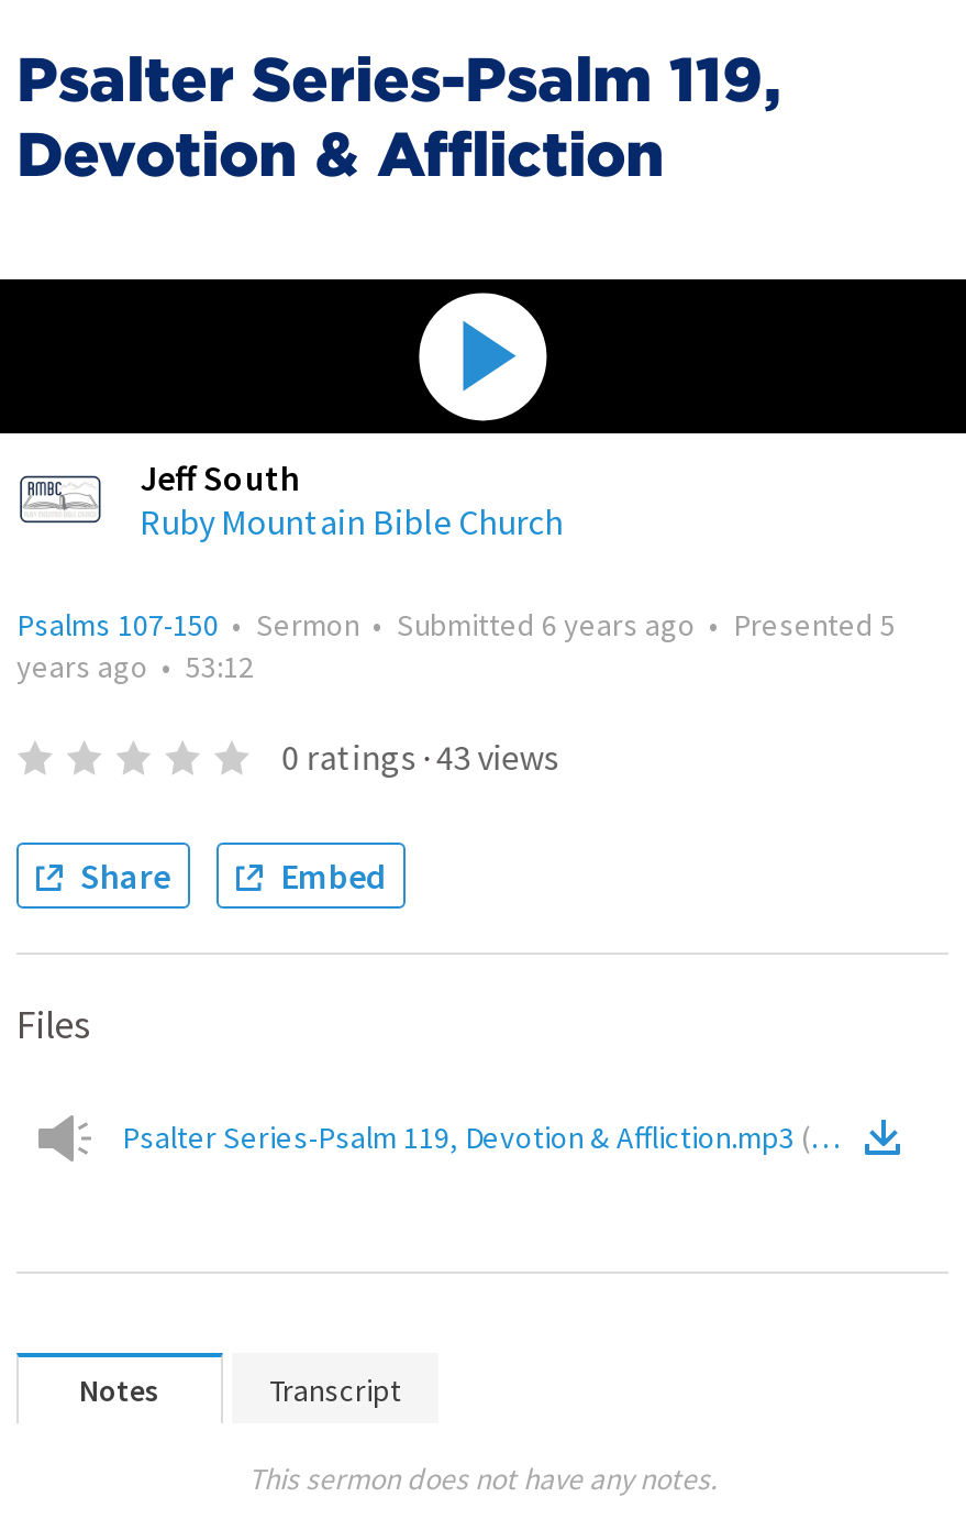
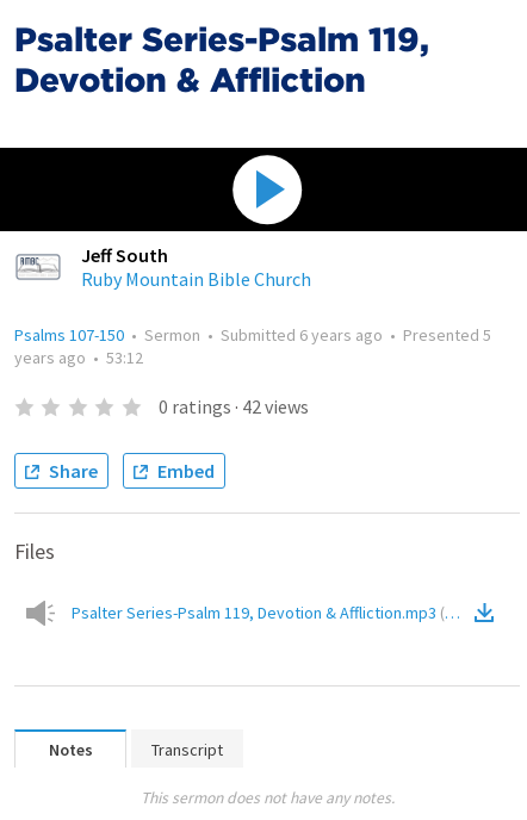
[282,735,559,779] 0 ratings · 43 views -> [158,395,308,418] 0 ratings · 42 views

